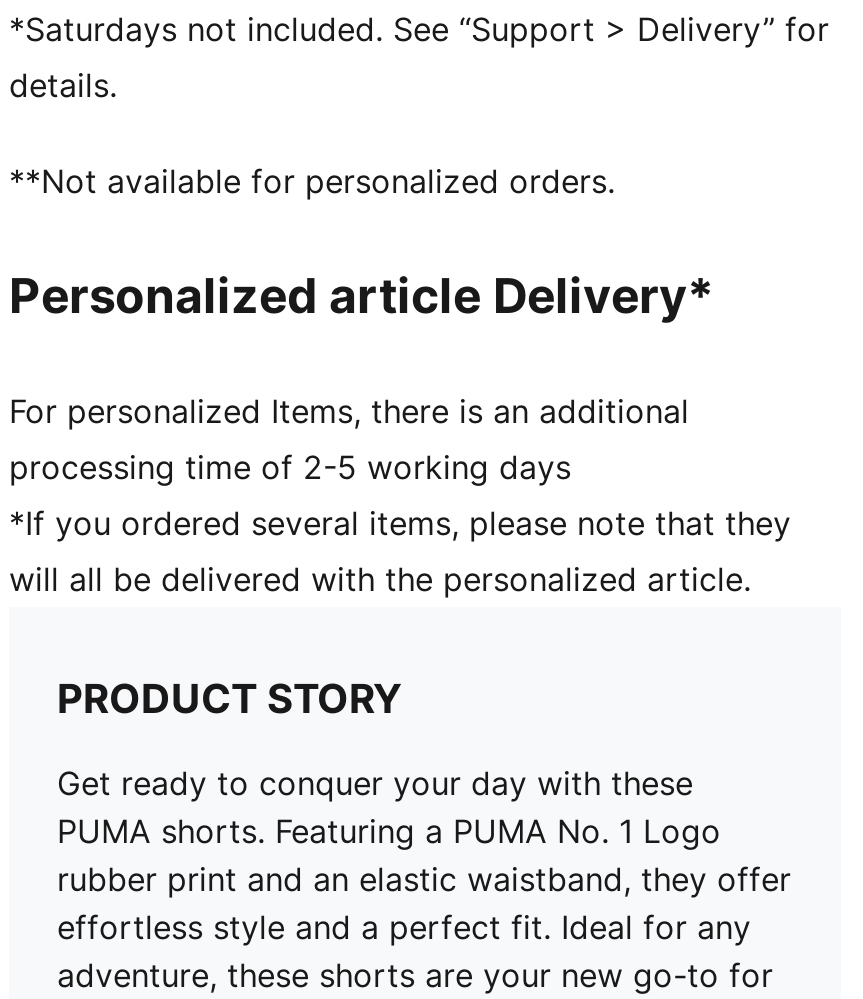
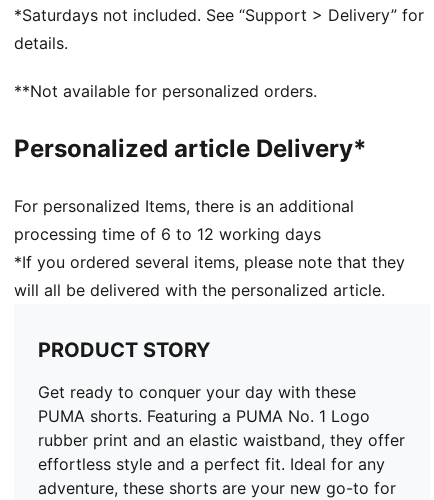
[9,447,571,487] processing time of 2-5 working days -> [14,224,321,244] processing time of 6 to 12 working days

